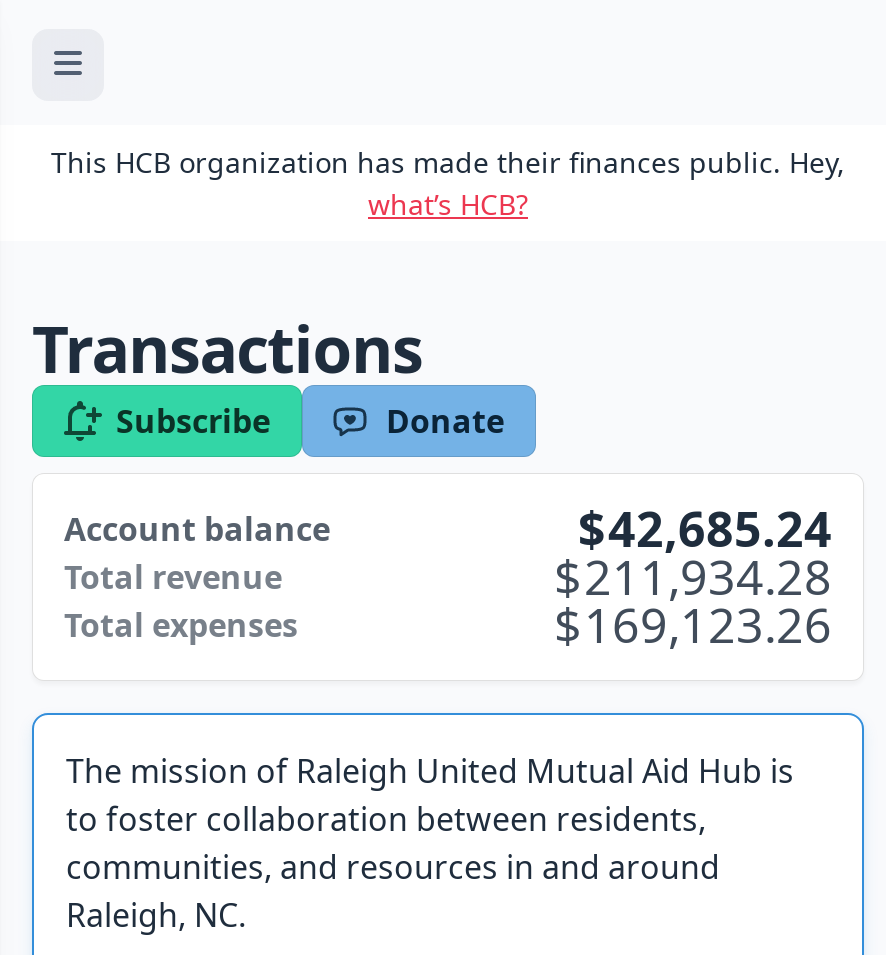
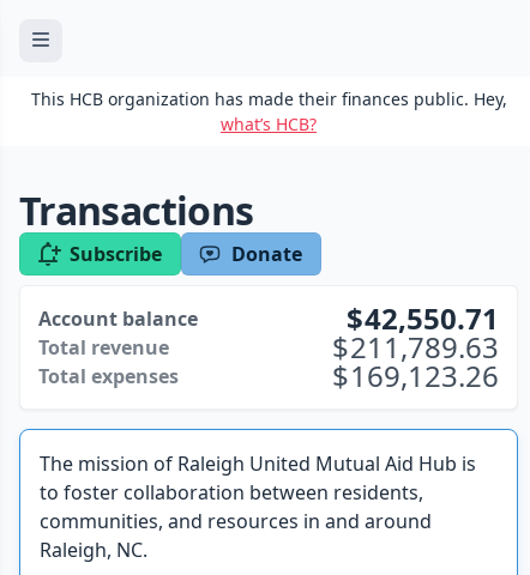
[596,495,832,561] 42,685.24 -> [357,298,499,338] 42,550.71
[572,543,832,609] 211,934.28 -> [343,327,499,367] 211,789.63

